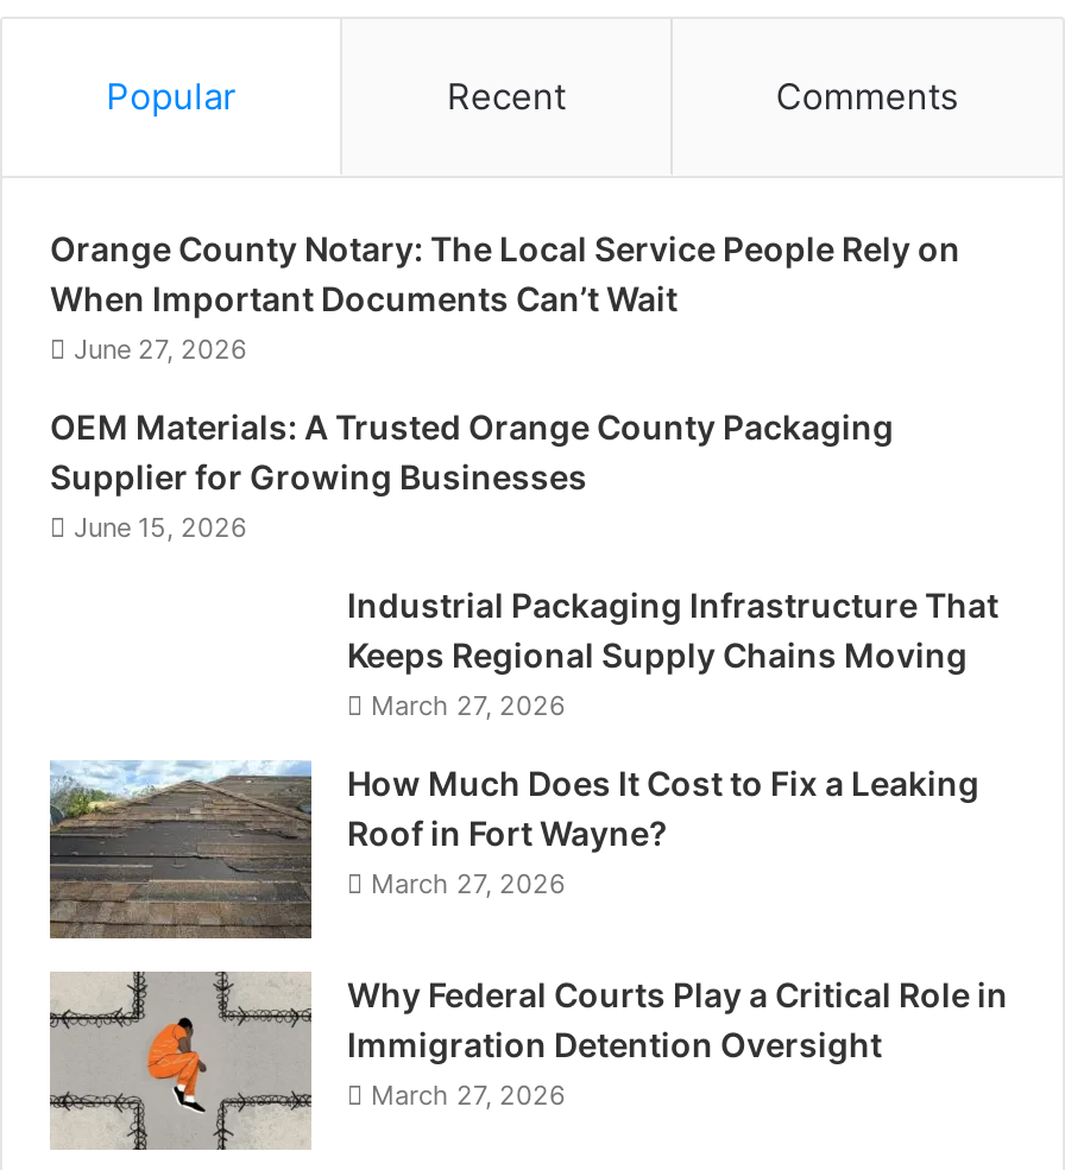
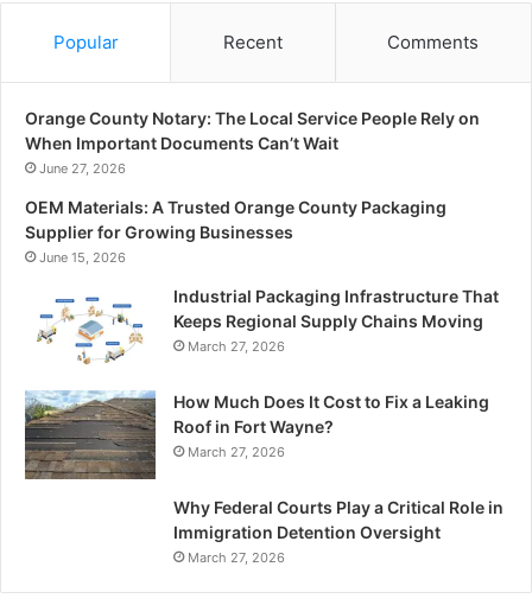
none -> [36,295,144,365] [image]
[48,969,314,1152] [image] -> none

